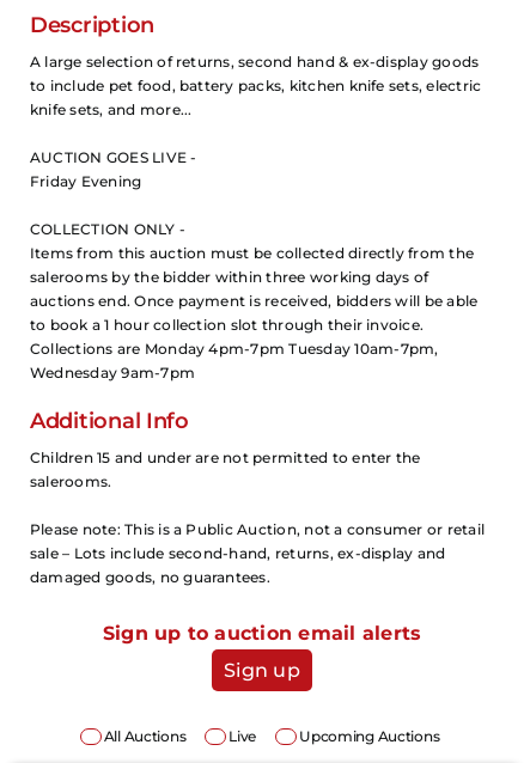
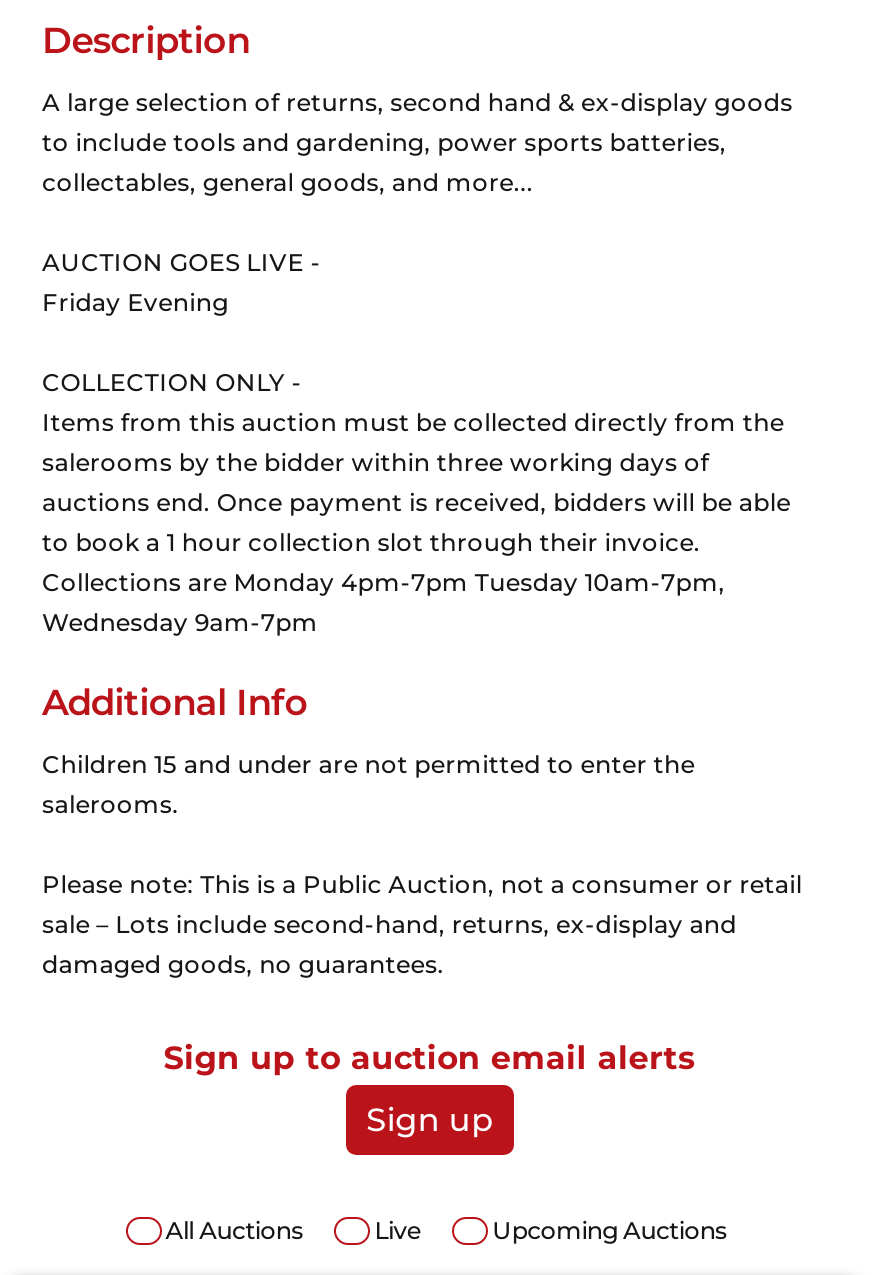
[30,76,481,118] to include pet food, battery packs, kitchen knife sets, electric | knife sets, and more... -> [42,126,726,196] to include tools and gardening, power sports batteries, | collectables, general goods, and more...

